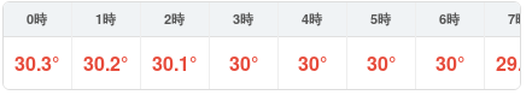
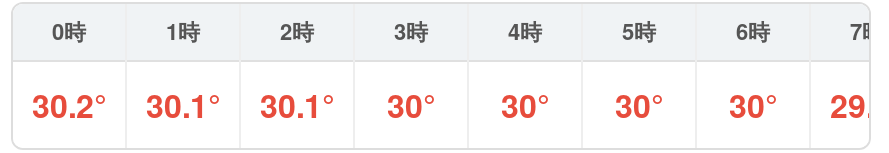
[15,50,60,77] 30.3° -> [32,82,106,128] 30.2°
[84,50,128,77] 30.2° -> [146,82,220,128] 30.1°

